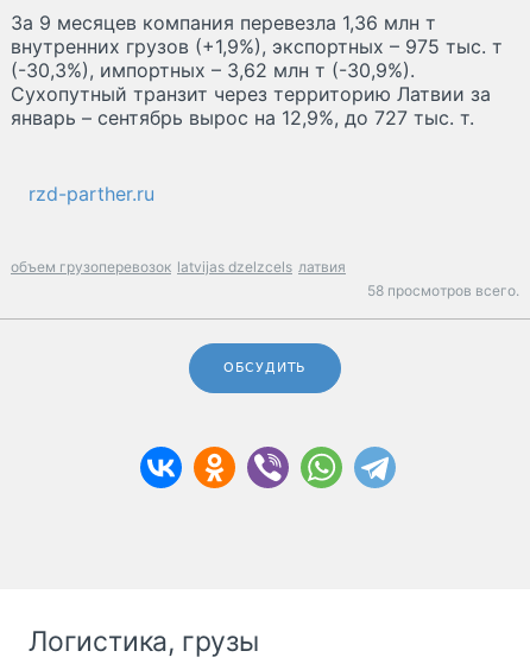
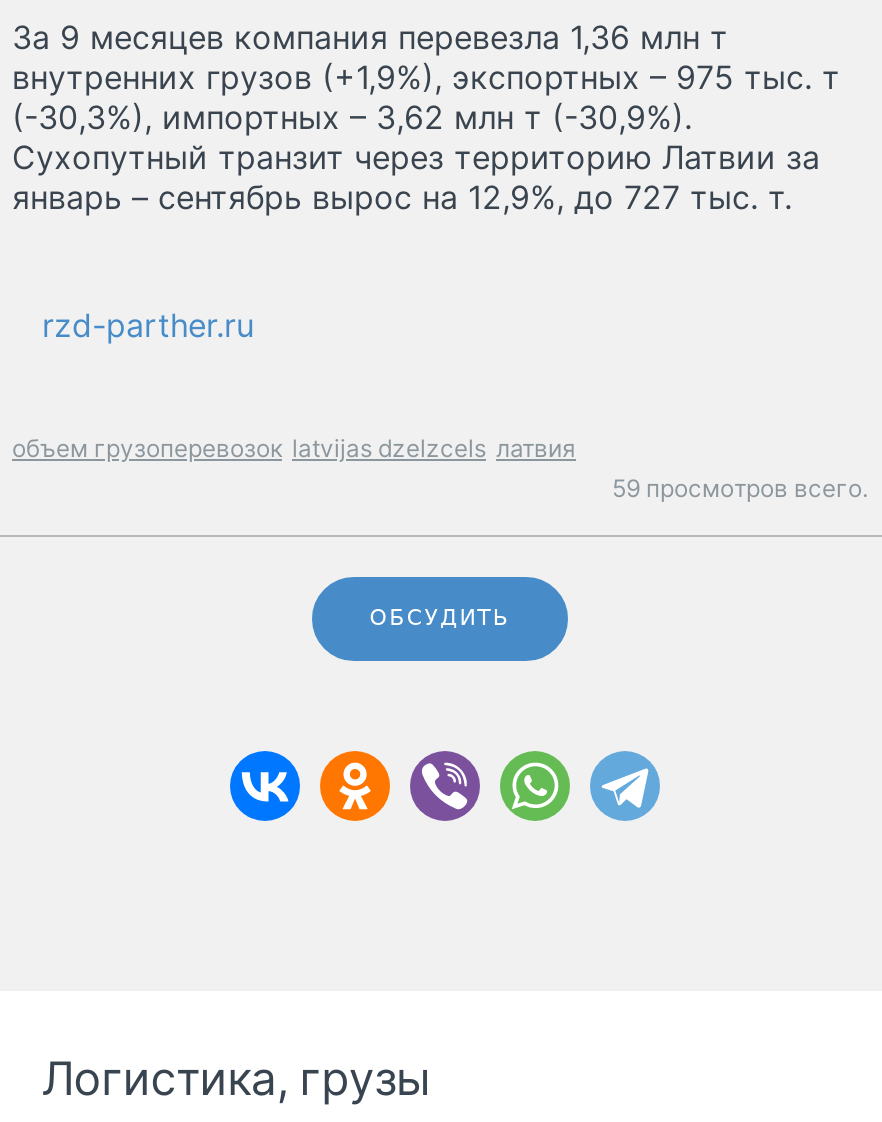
[367,282,519,299] 58 просмотров всего. -> [612,473,868,503] 59 просмотров всего.

